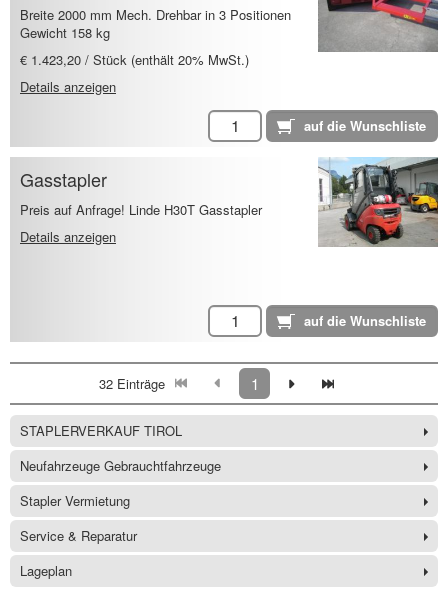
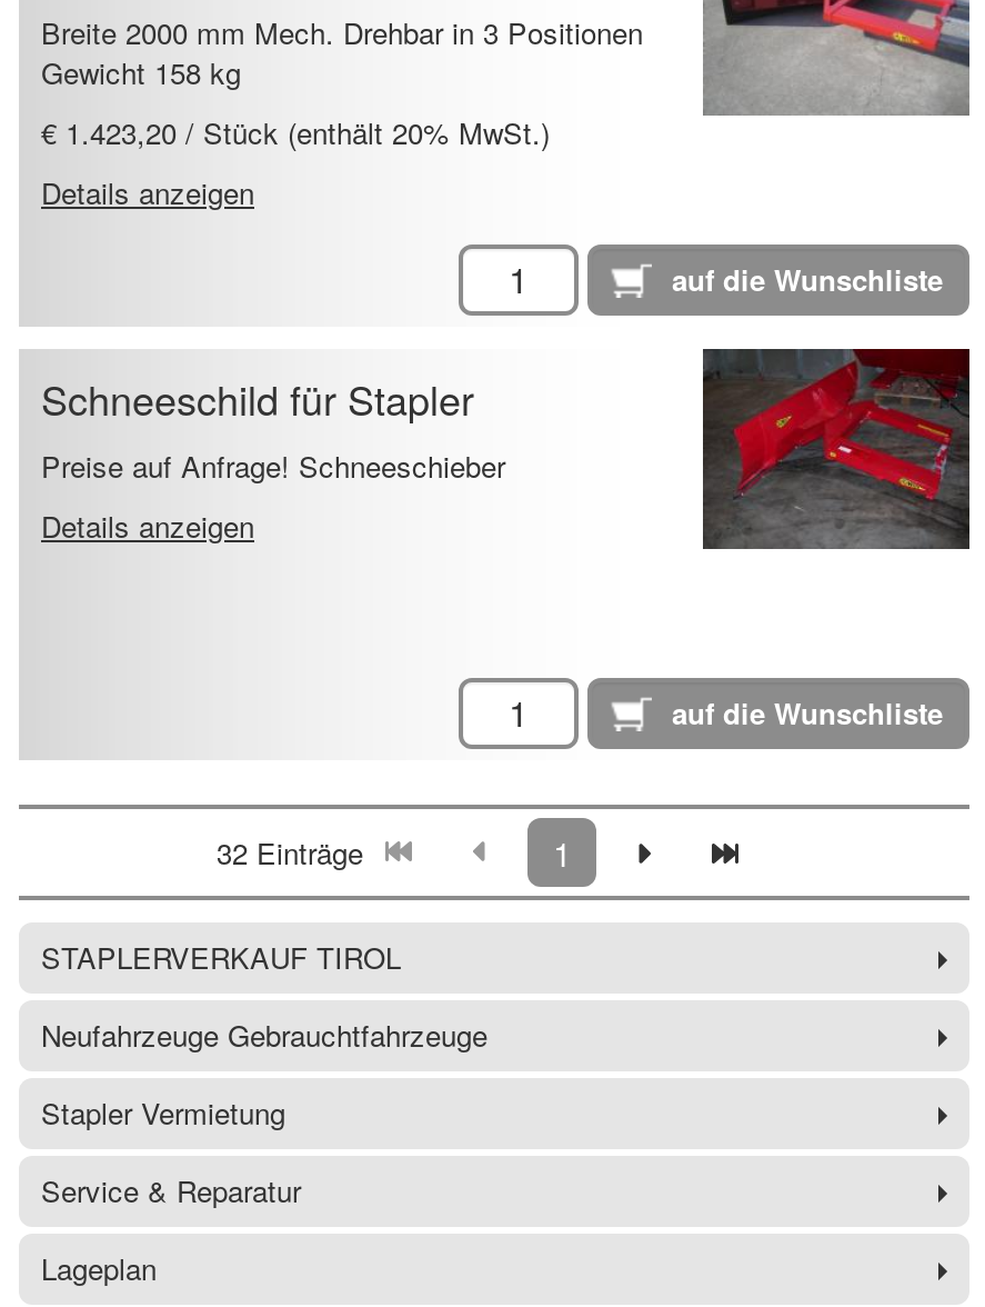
[318,157,439,247] [image] -> [701,347,969,549] [image]
[20,166,262,219] Gasstapler | Preis auf Anfrage! Linde H30T Gasstapler -> [41,369,505,487] Schneeschild für Stapler | Preise auf Anfrage! Schneeschieber

